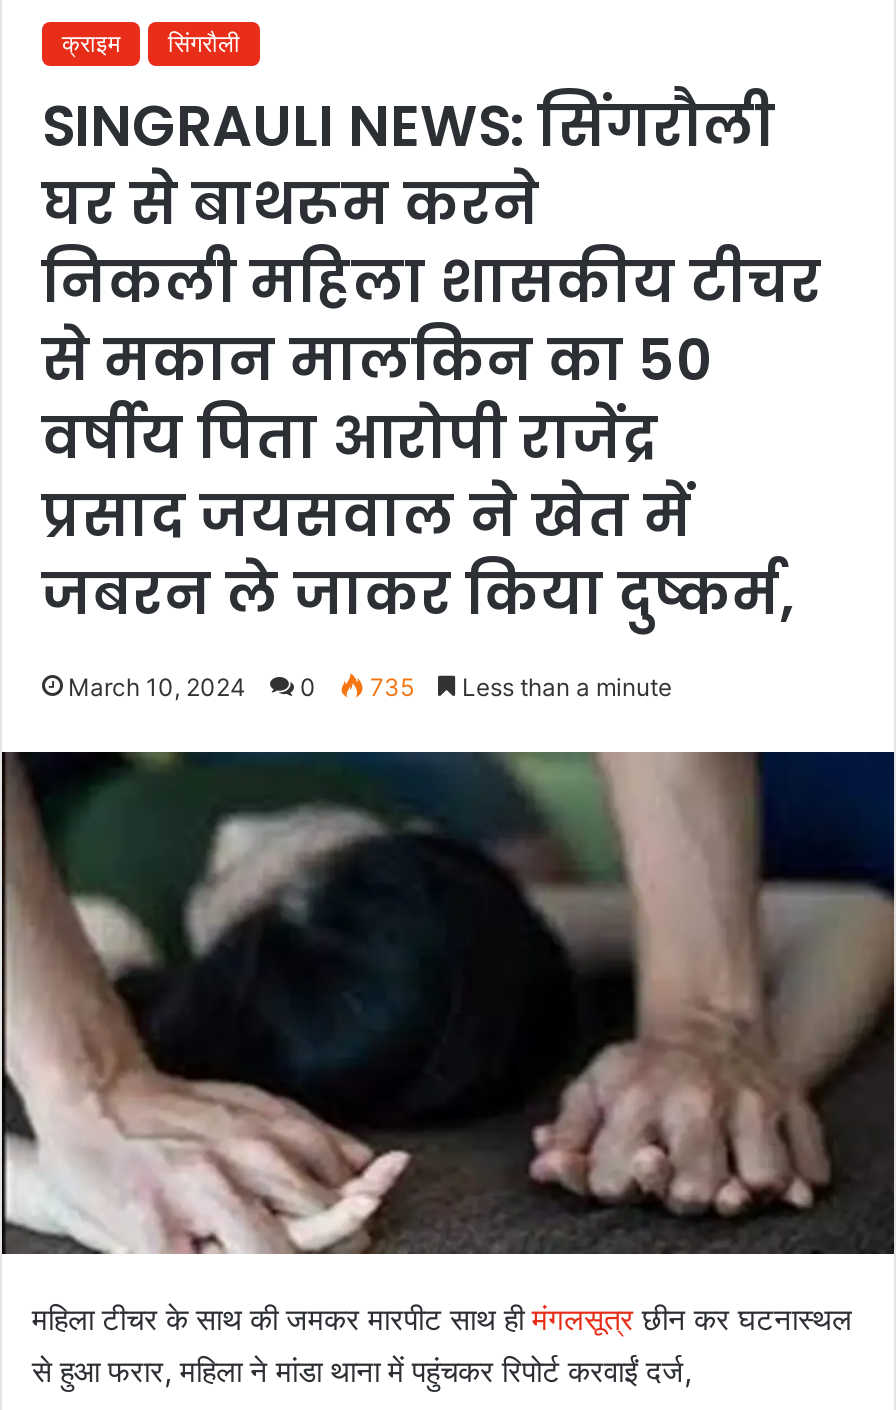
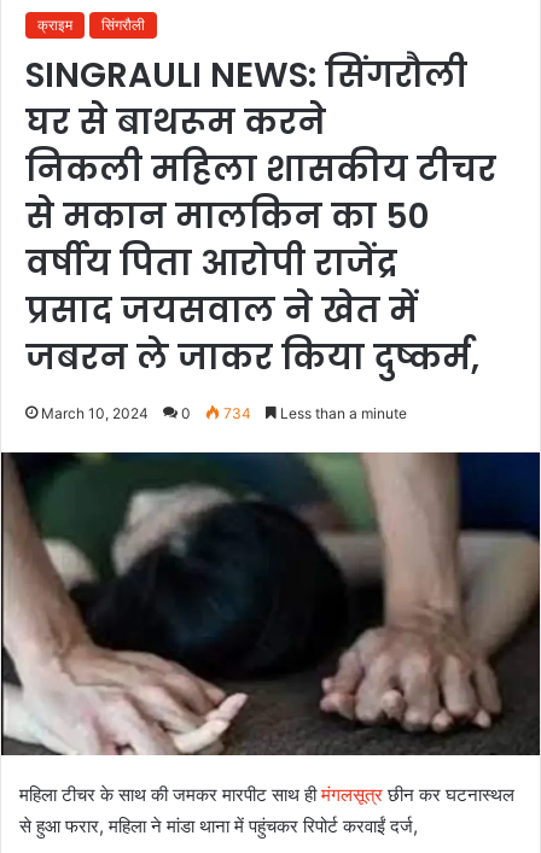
[68,673,672,703] March 10, 2024 0 735 Less than a minute -> [41,405,407,423] March 10, 2024 0 734 Less than a minute

